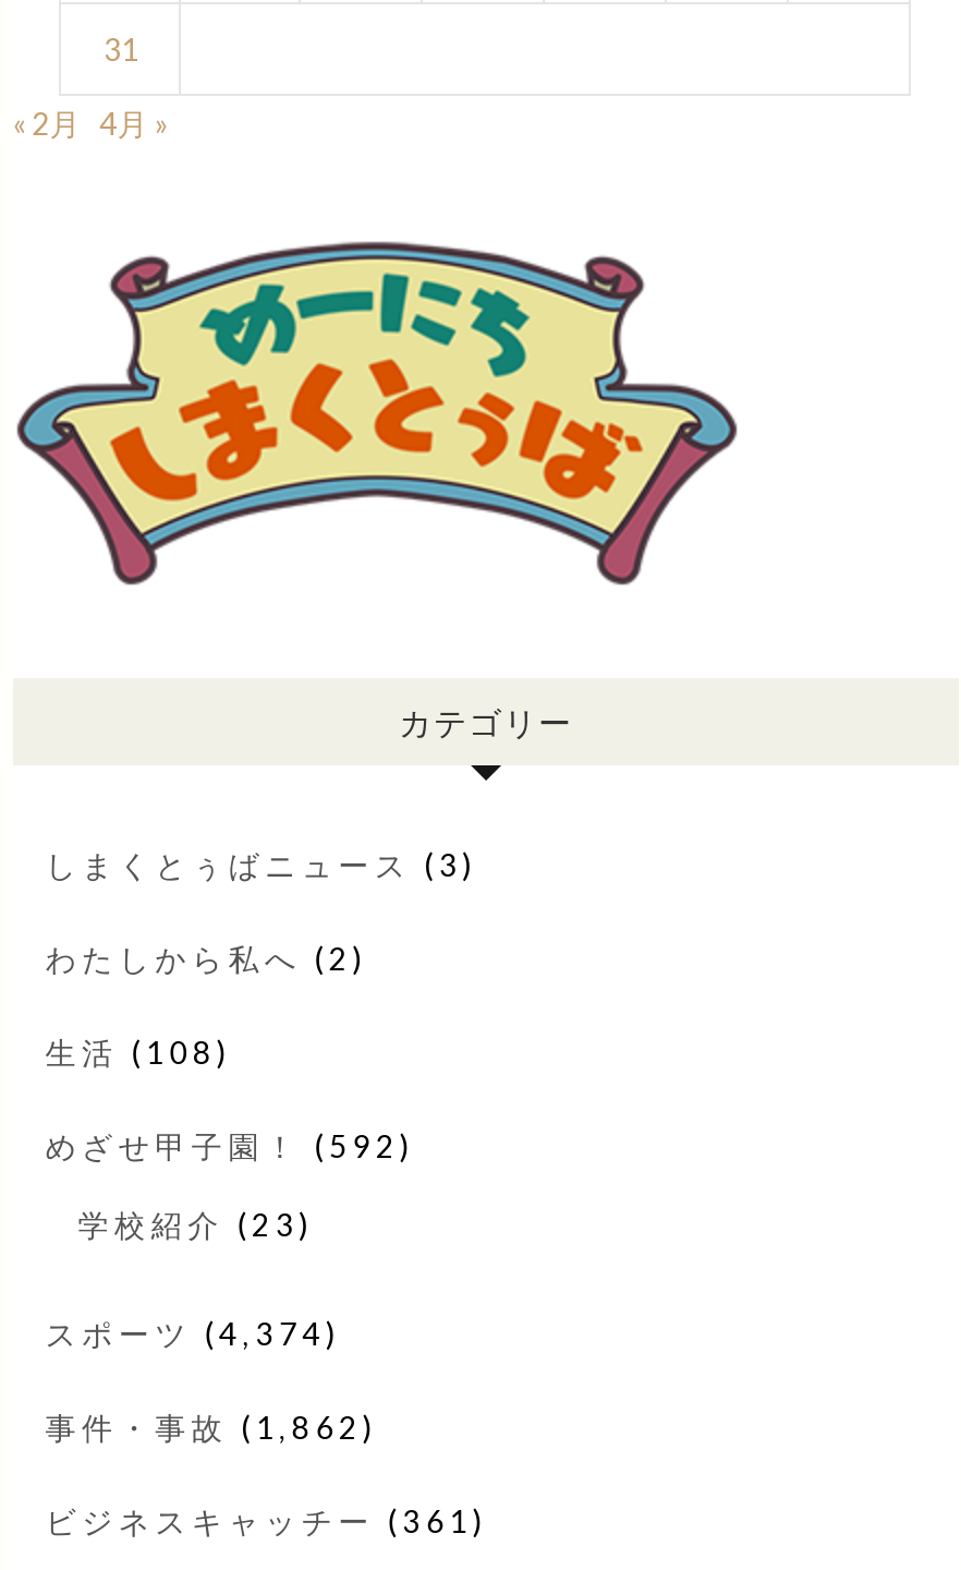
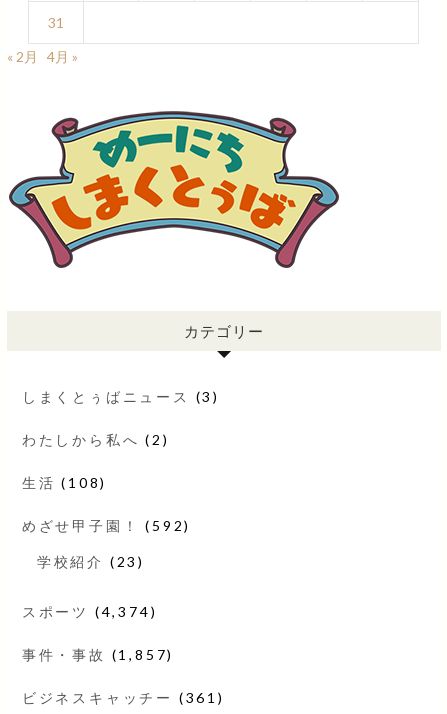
[45,1408,377,1445] 事件・事故(1,862) -> [22,645,174,662] 事件・事故(1,857)

